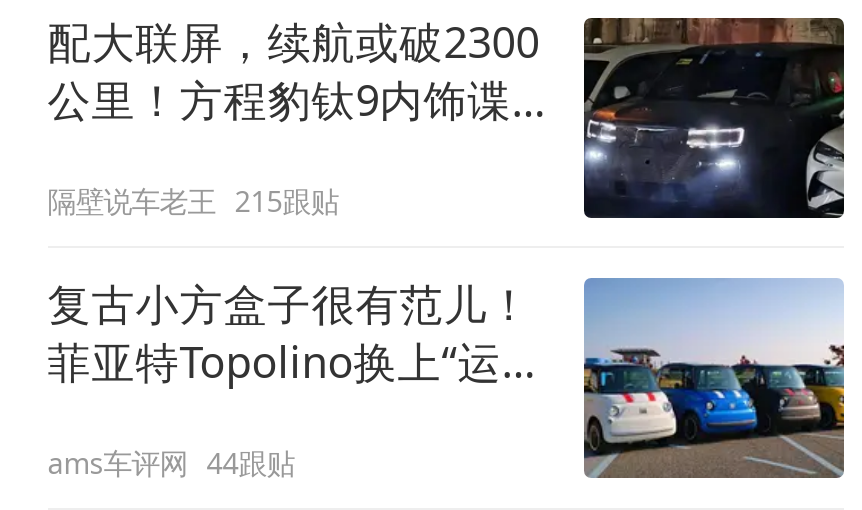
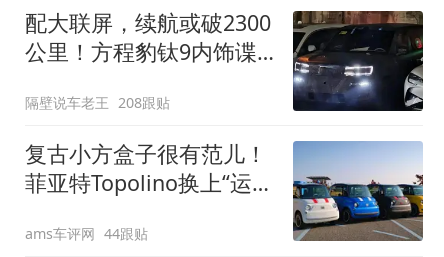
[47,182,339,220] 隔壁说车老王 215跟贴 -> [25,93,170,112] 隔壁说车老王 208跟贴

